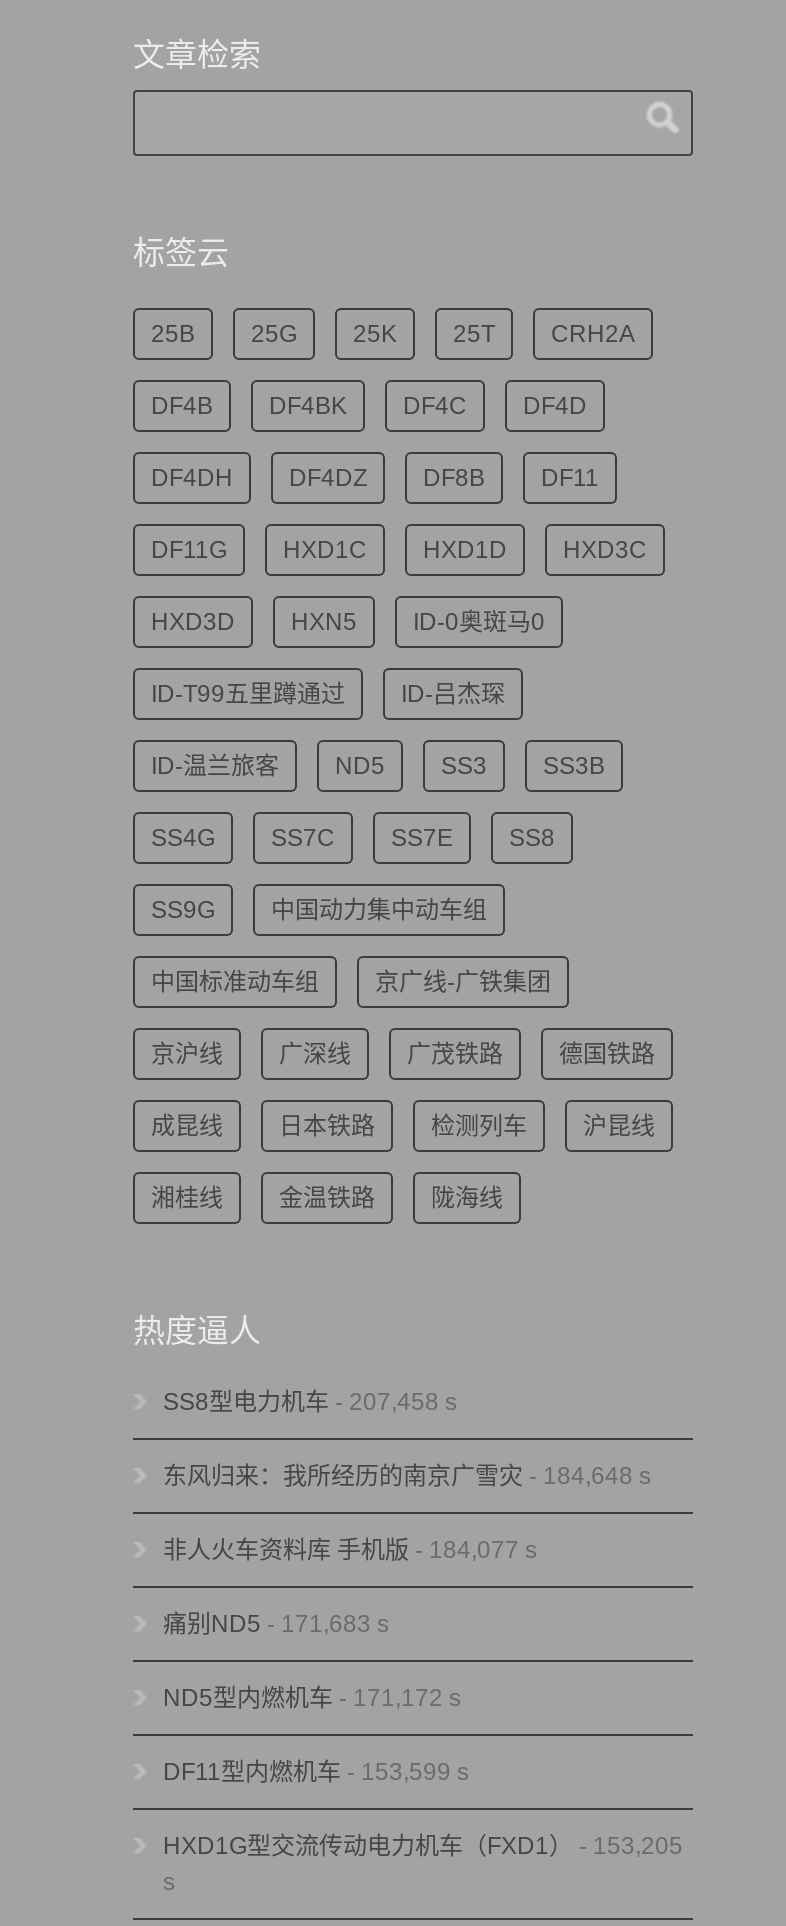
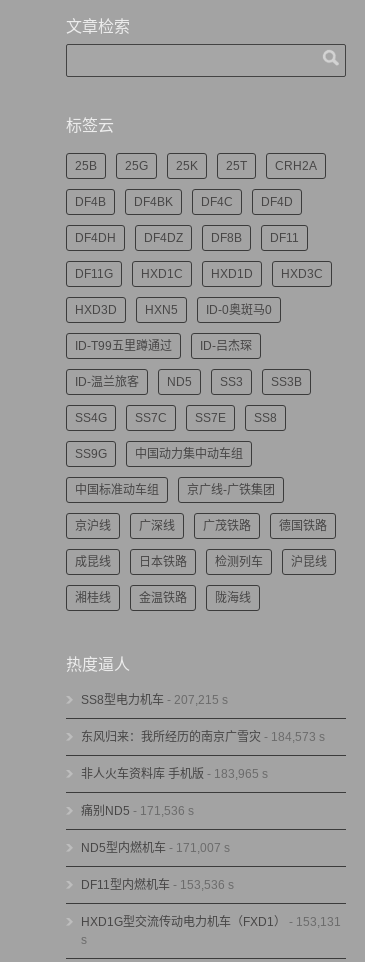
[163,1388,457,1416] SS8型电力机车- 207,458 s -> [81,693,228,707] SS8型电力机车- 207,215 s
[163,1462,651,1490] 东风归来：我所经历的南京广雪灾- 184,648 s -> [81,730,325,744] 东风归来：我所经历的南京广雪灾- 184,573 s
[163,1536,537,1564] 非人火车资料库 手机版- 184,077 s -> [81,767,268,781] 非人火车资料库 手机版- 183,965 s
[163,1610,389,1638] 痛别ND5 - 171,683 s -> [81,804,194,818] 痛别ND5 - 171,536 s
[163,1684,461,1712] ND5型内燃机车- 171,172 s -> [81,841,230,855] ND5型内燃机车- 171,007 s
[163,1758,469,1786] DF11型内燃机车- 153,599 s -> [81,878,234,892] DF11型内燃机车- 153,536 s
[163,1832,683,1860] HXD1G型交流传动电力机车（FXD1）- 153,205 -> [81,915,341,929] HXD1G型交流传动电力机车（FXD1）- 153,131

